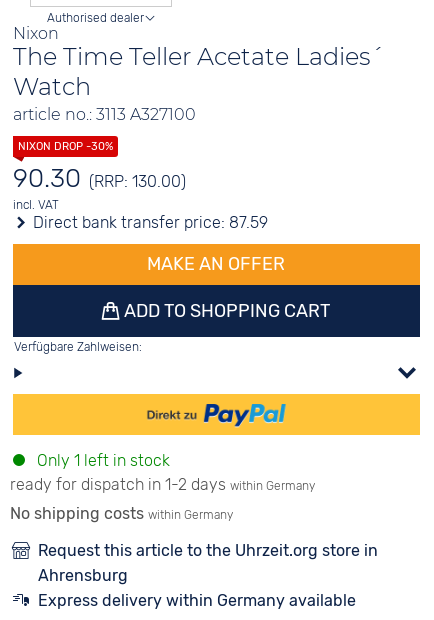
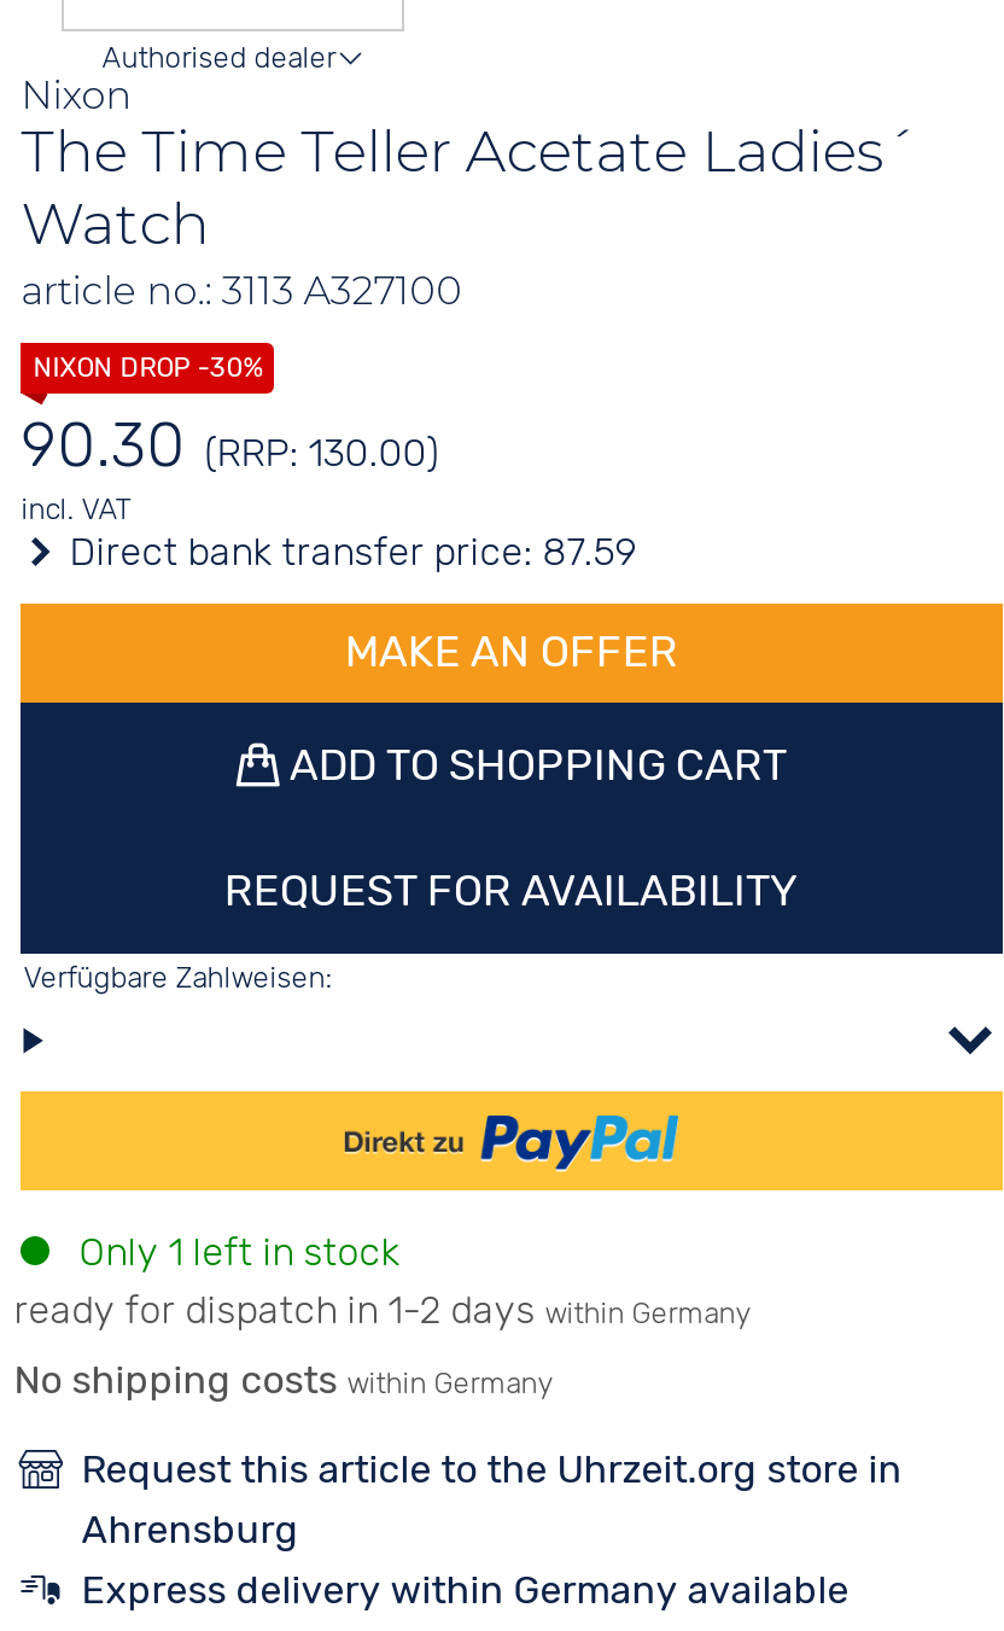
none -> [224,864,799,918] REQUEST FOR AVAILABILITY

